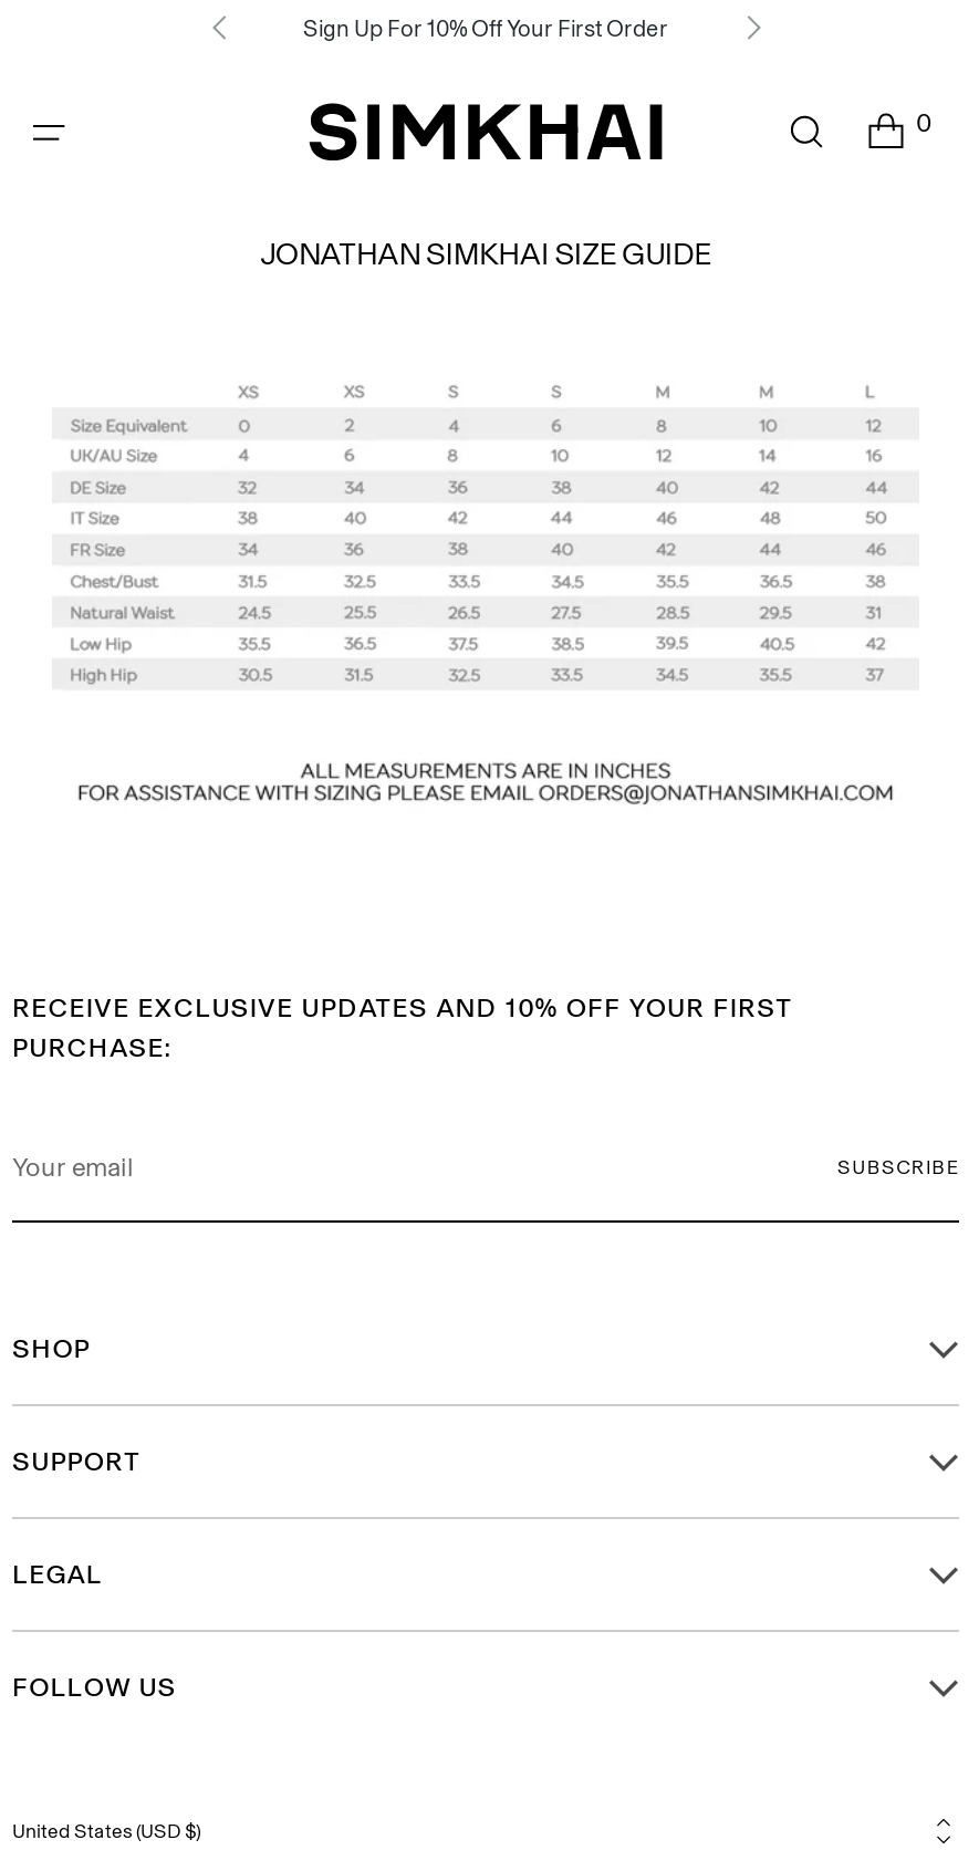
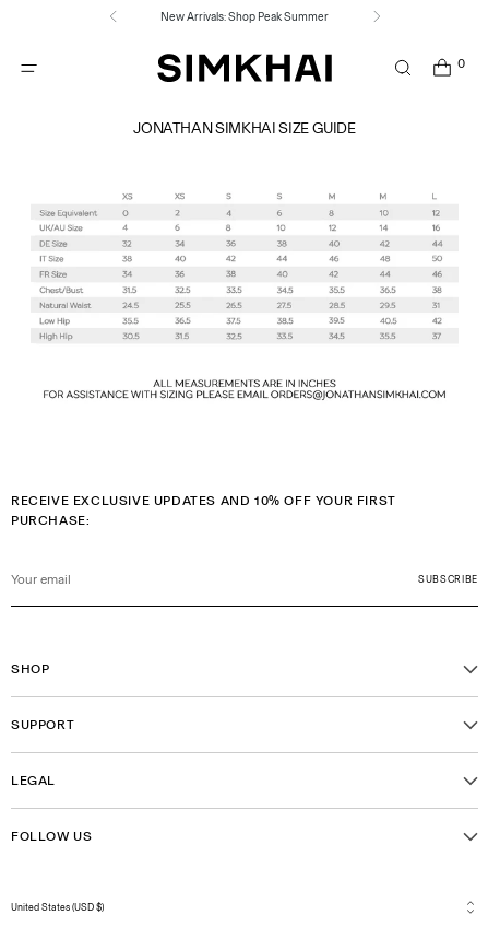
[303,13,668,42] Sign Up For 10% Off Your First Order -> [160,9,329,24] New Arrivals: Shop Peak Summer

